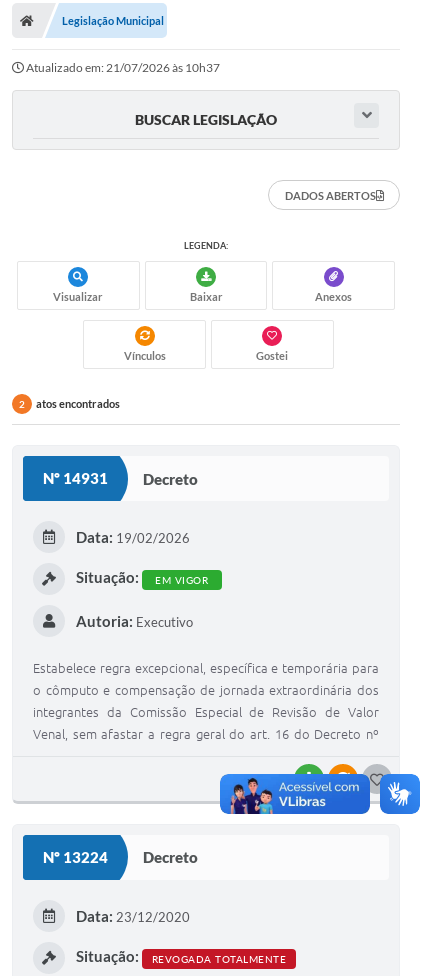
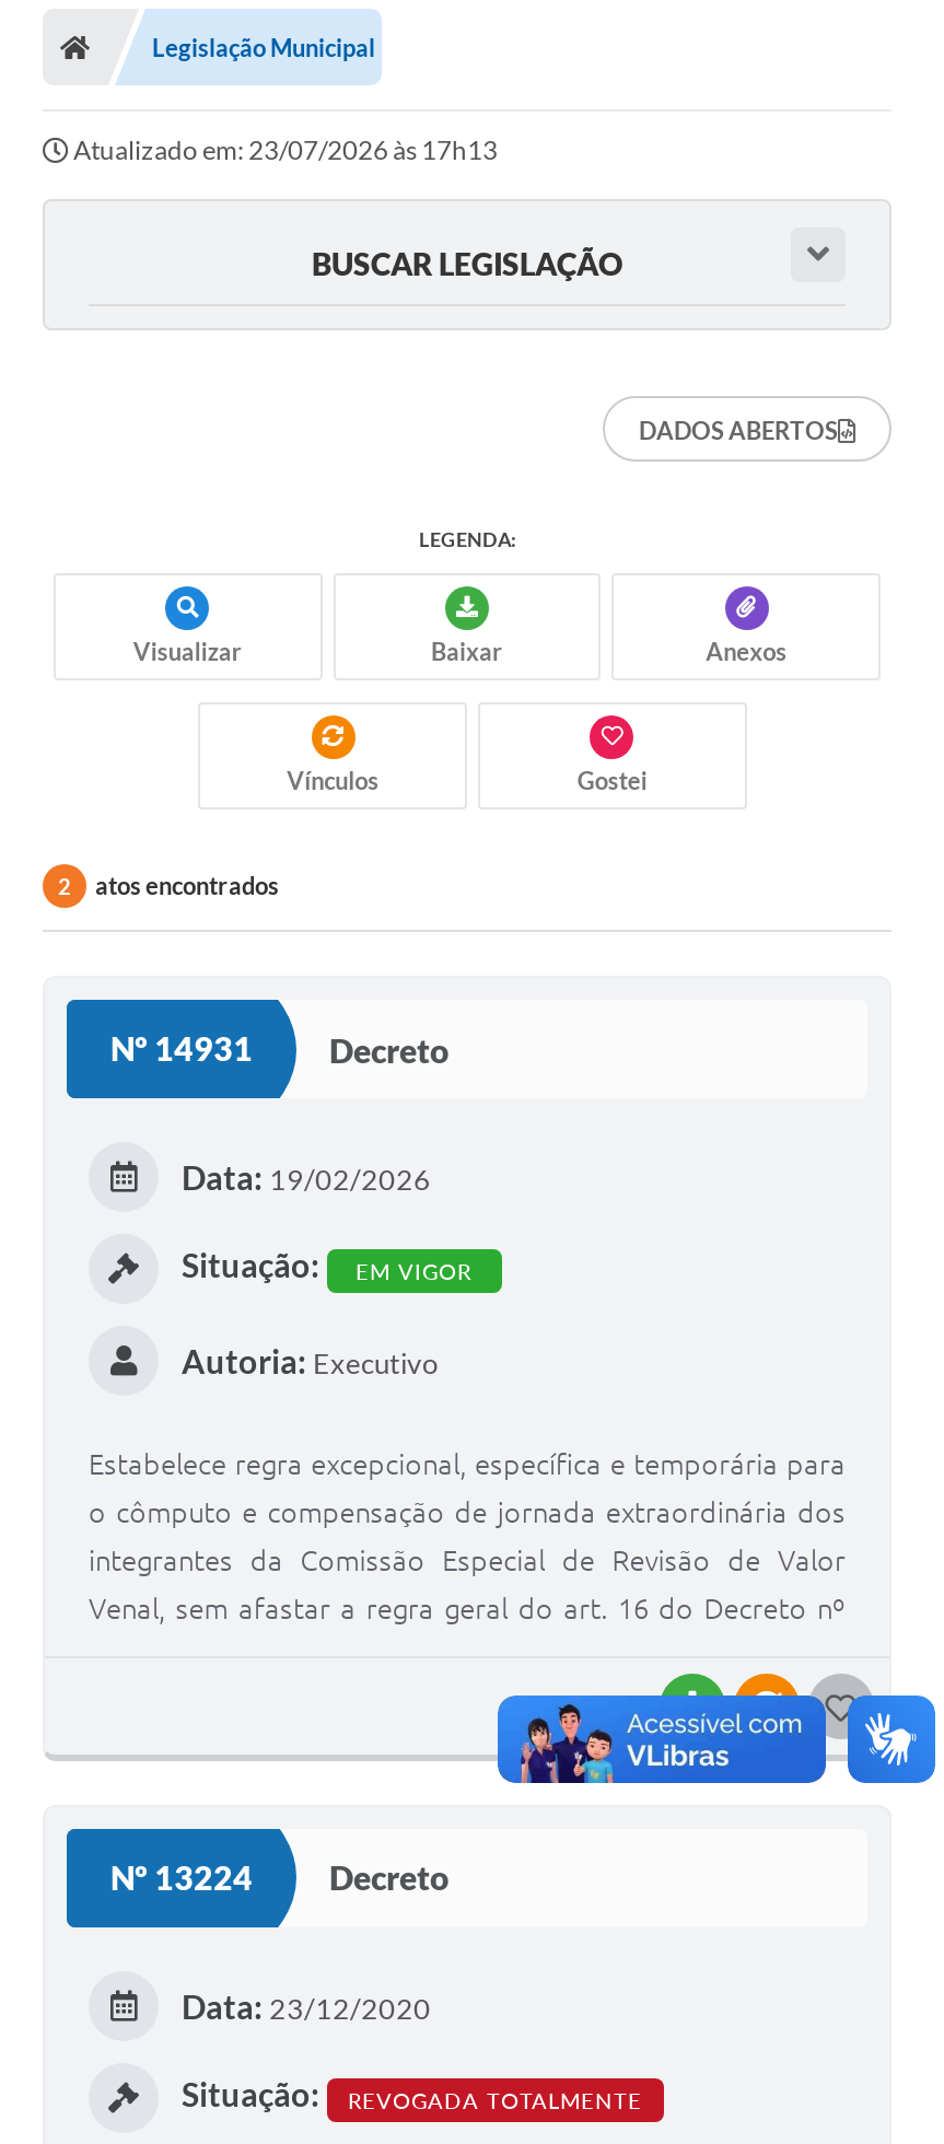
[26,60,220,75] Atualizado em: 21/07/2026 às 10h37 -> [73,134,498,167] Atualizado em: 23/07/2026 às 17h13

